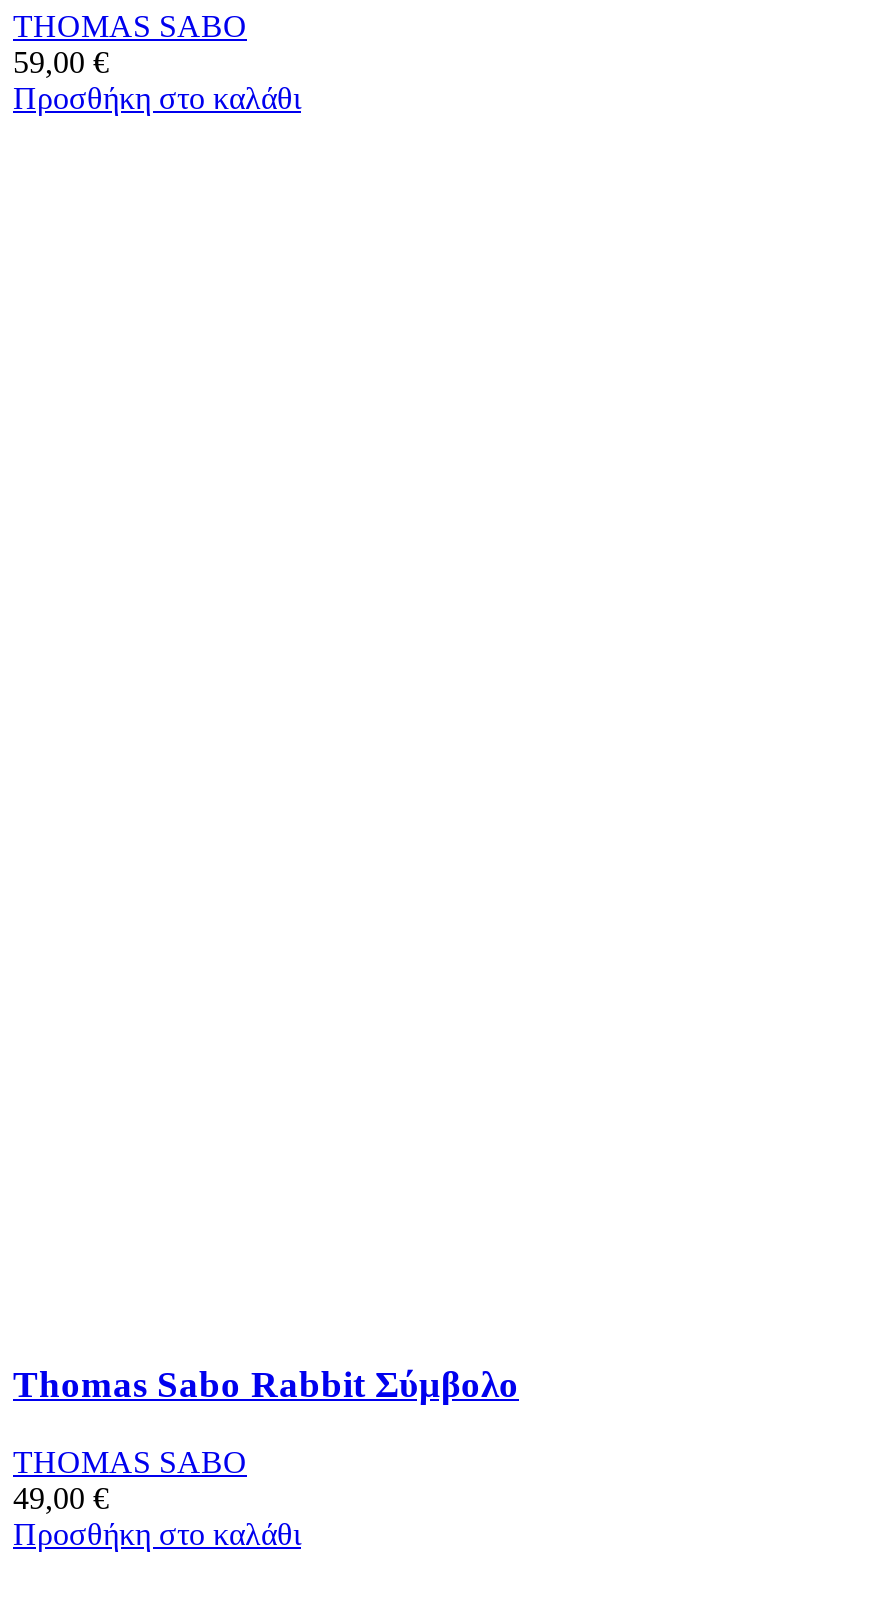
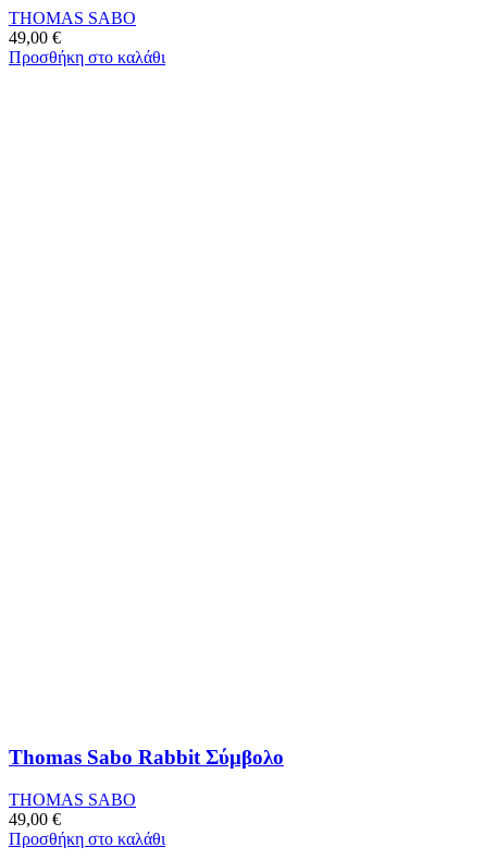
[13,46,109,80] 59,00 € -> [9,29,61,47] 49,00 €

